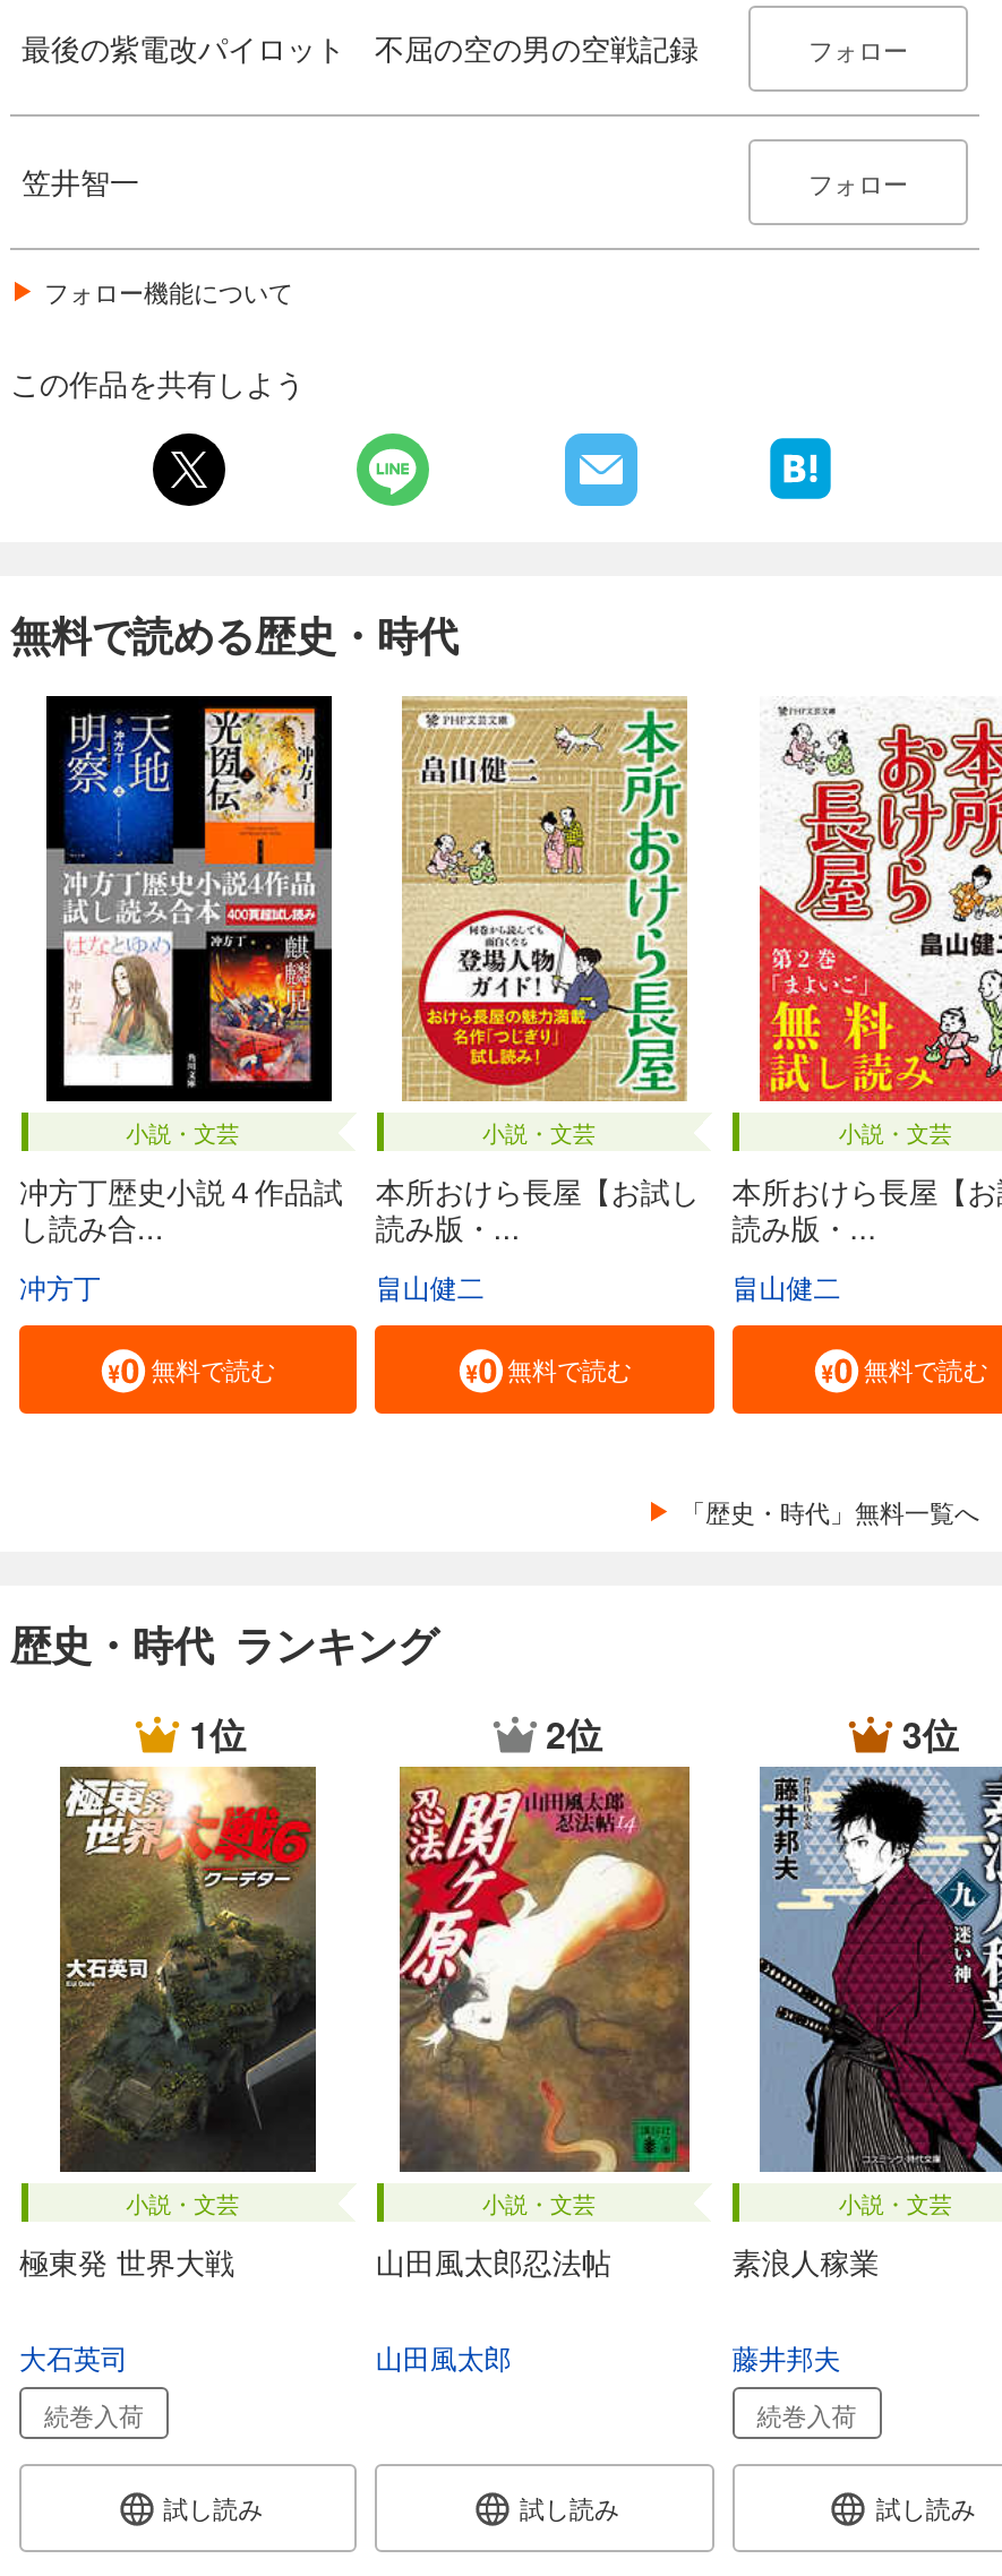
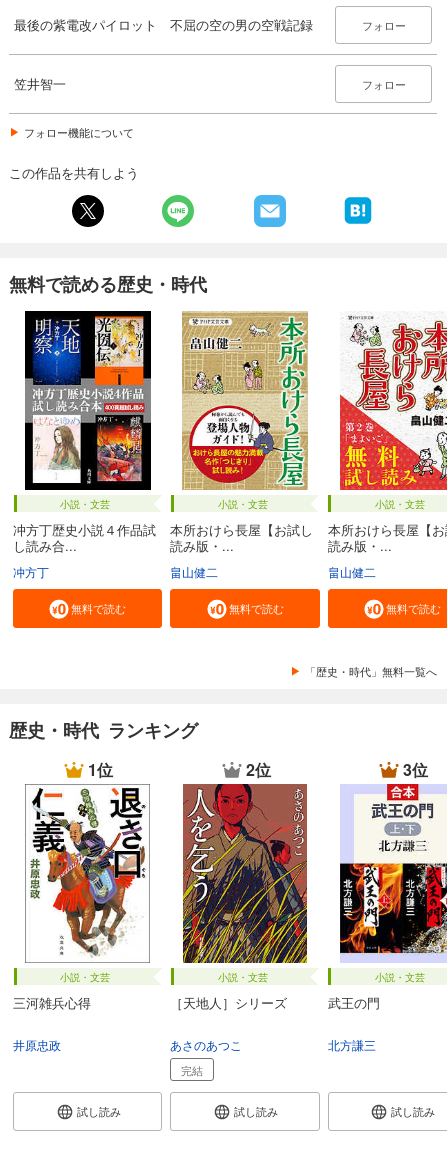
[19,1767,318,2431] [image] | 極東発 世界大戦 | 大石英司 | 続巻入荷 -> [13,784,150,1052] [image] | 三河雑兵心得 | 井原忠政
[375,1764,692,2375] [image] | 山田風太郎忍法帖 | 山田風太郎 -> [170,783,309,1077] [image] | ［天地人］シリーズ | あさのあつこ | 完結
[732,1764,995,2431] [image] | 素浪人稼業 | 藤井邦夫 | 続巻入荷 -> [328,783,444,1052] [image] | 武王の門 | 北方謙三

